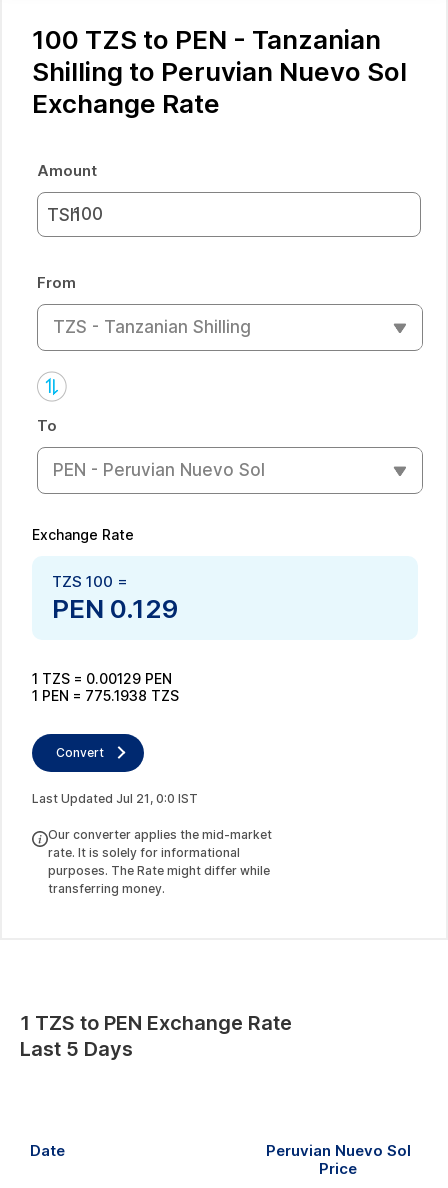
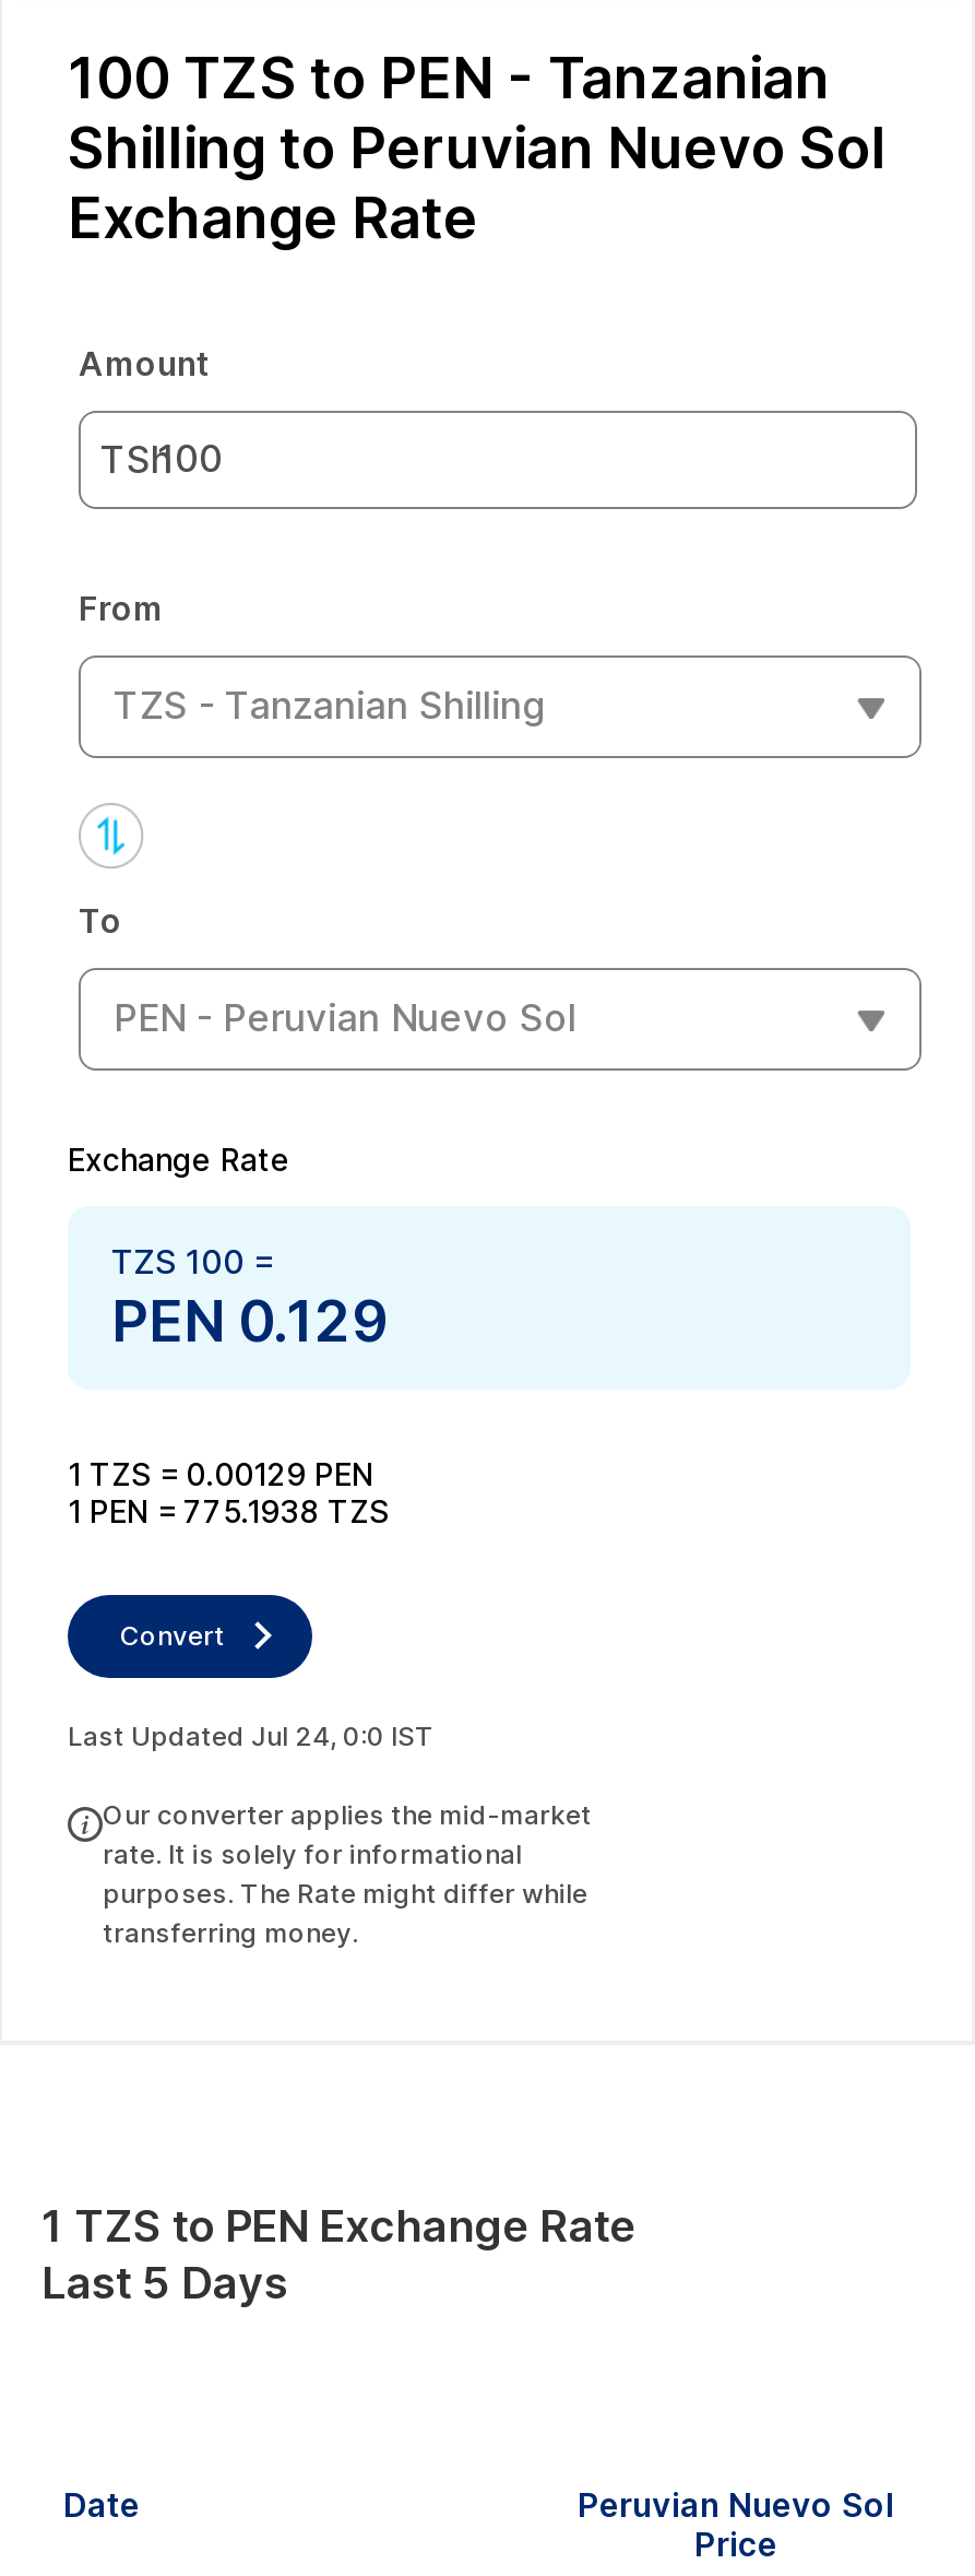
[32,790,198,805] Last Updated Jul 21, 0:0 IST -> [68,1718,435,1751] Last Updated Jul 24, 0:0 IST

